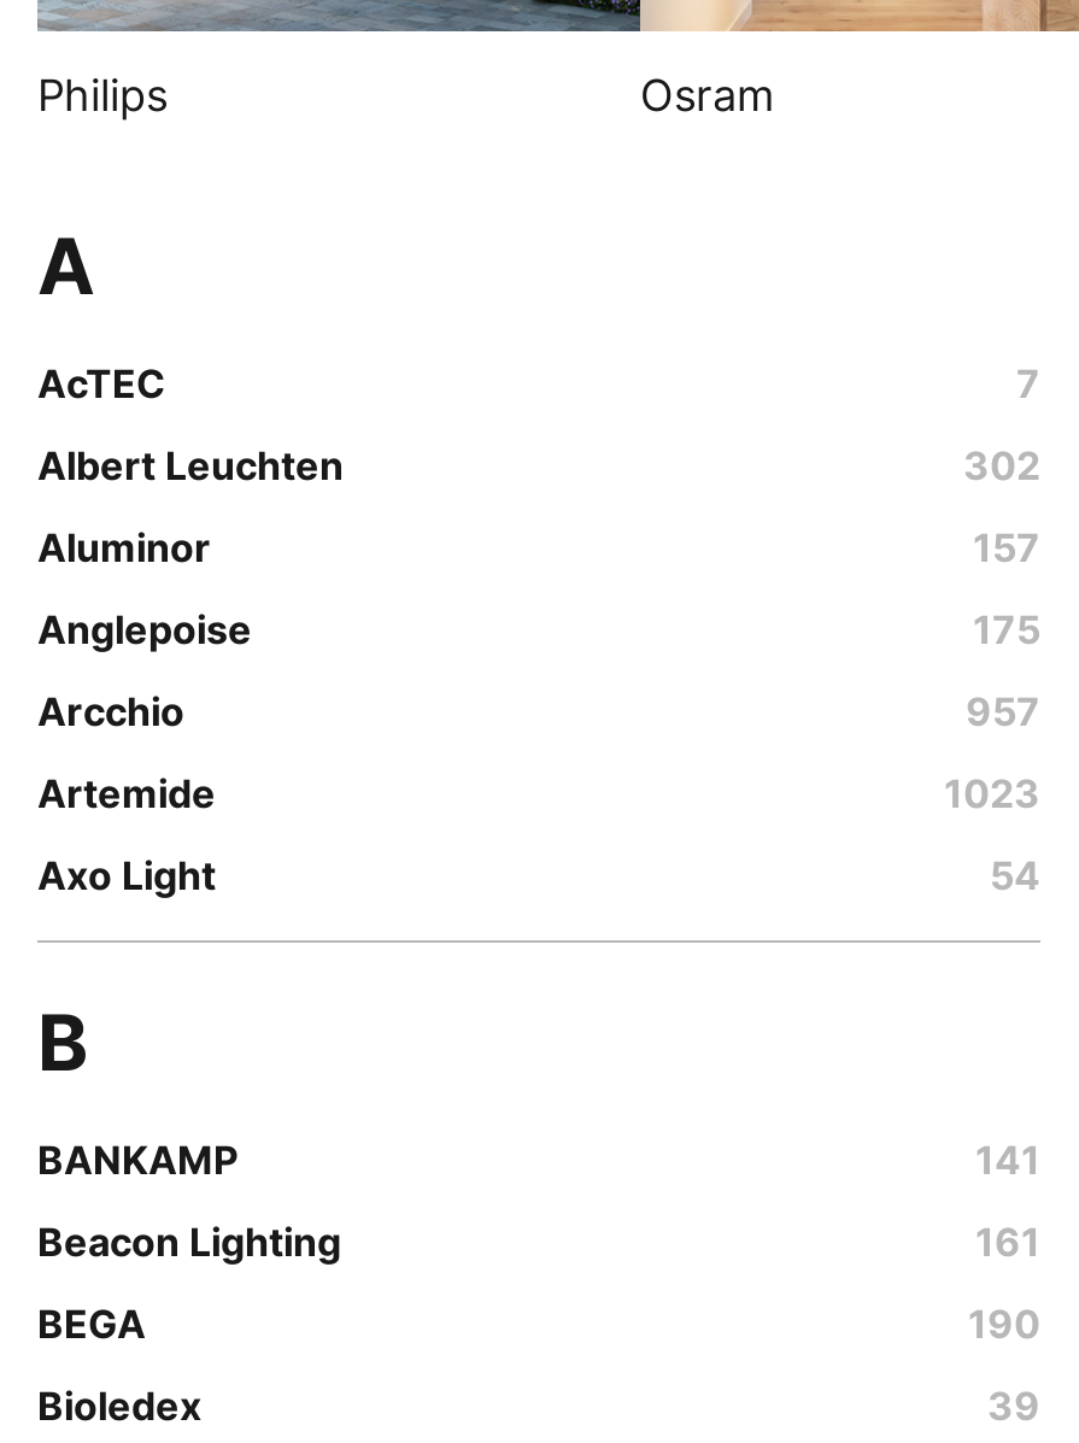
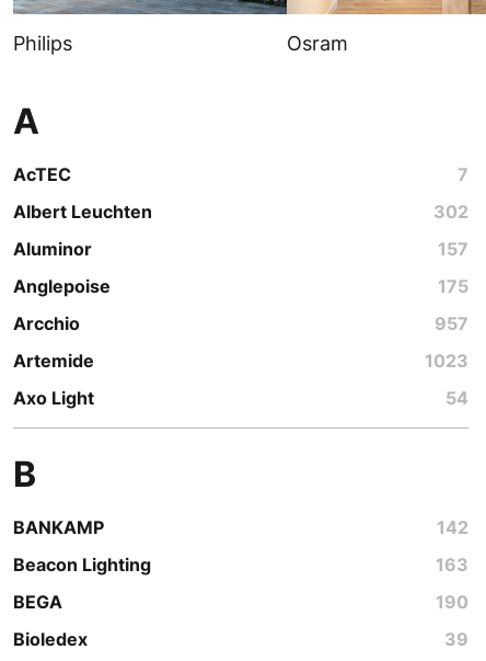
[975,1135,1040,1183] 141 -> [437,516,468,538] 142
[975,1217,1040,1265] 161 -> [436,553,468,575] 163

